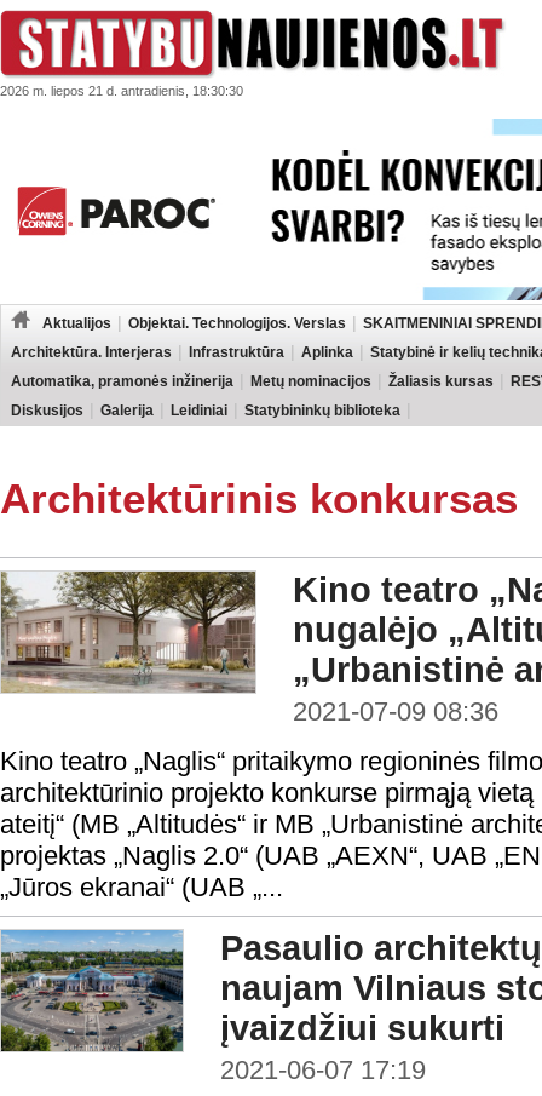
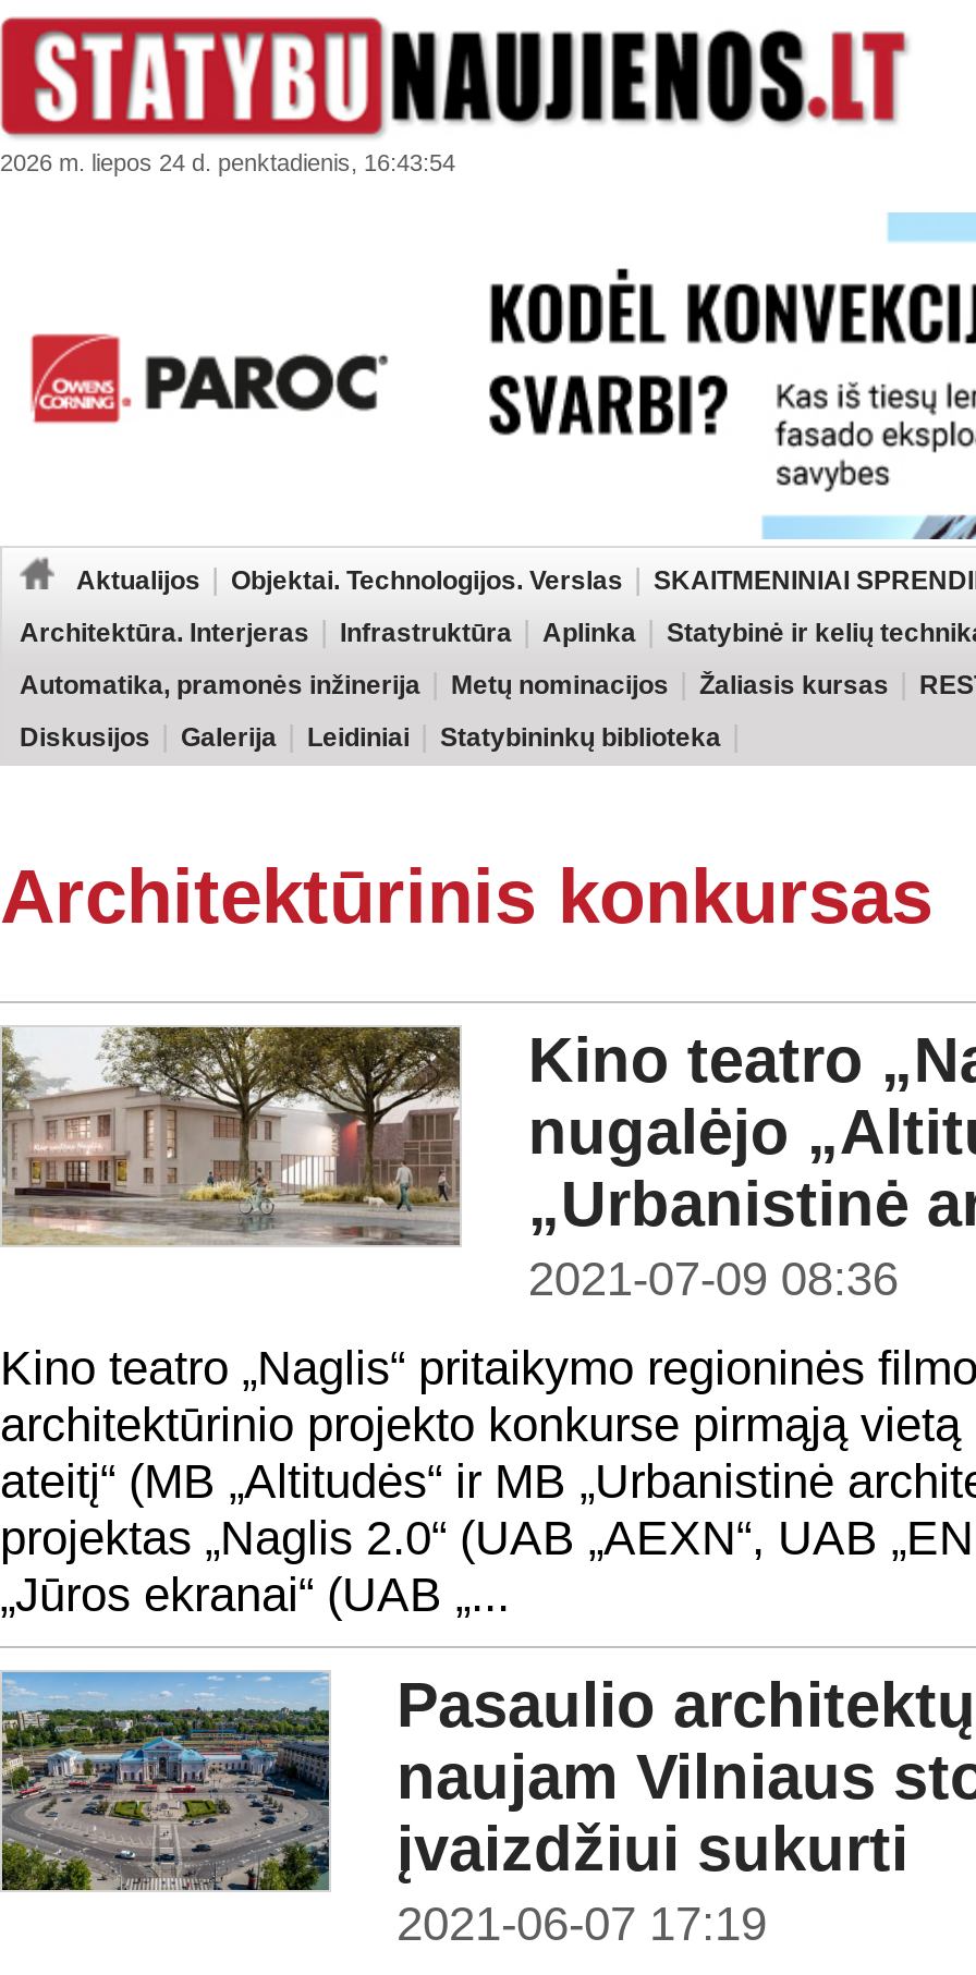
[0,84,243,98] 2026 m. liepos 21 d. antradienis, 18:30:30 -> [0,149,455,175] 2026 m. liepos 24 d. penktadienis, 16:43:54

